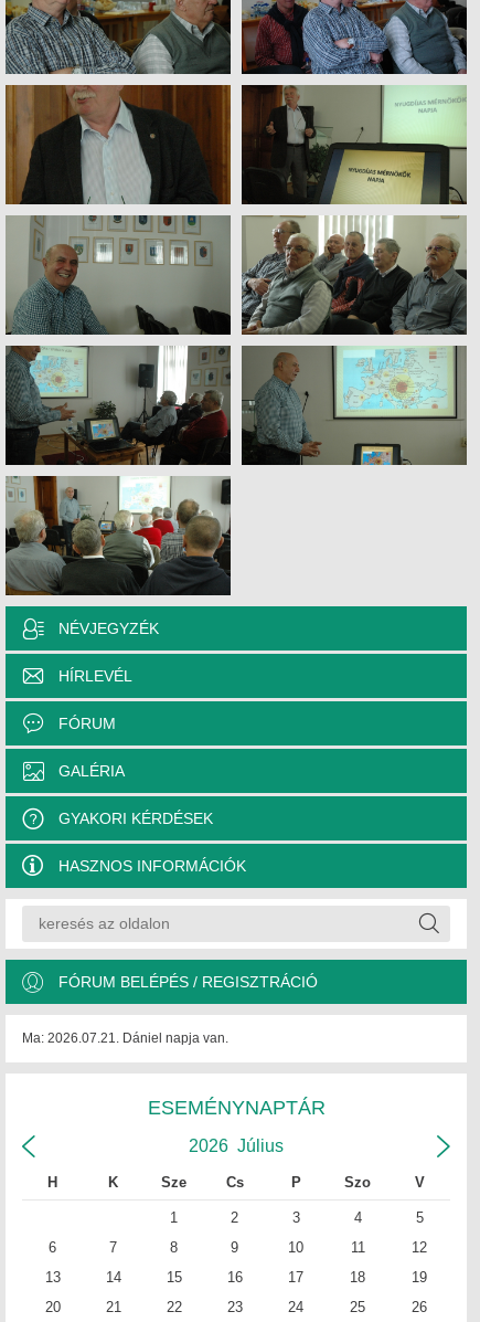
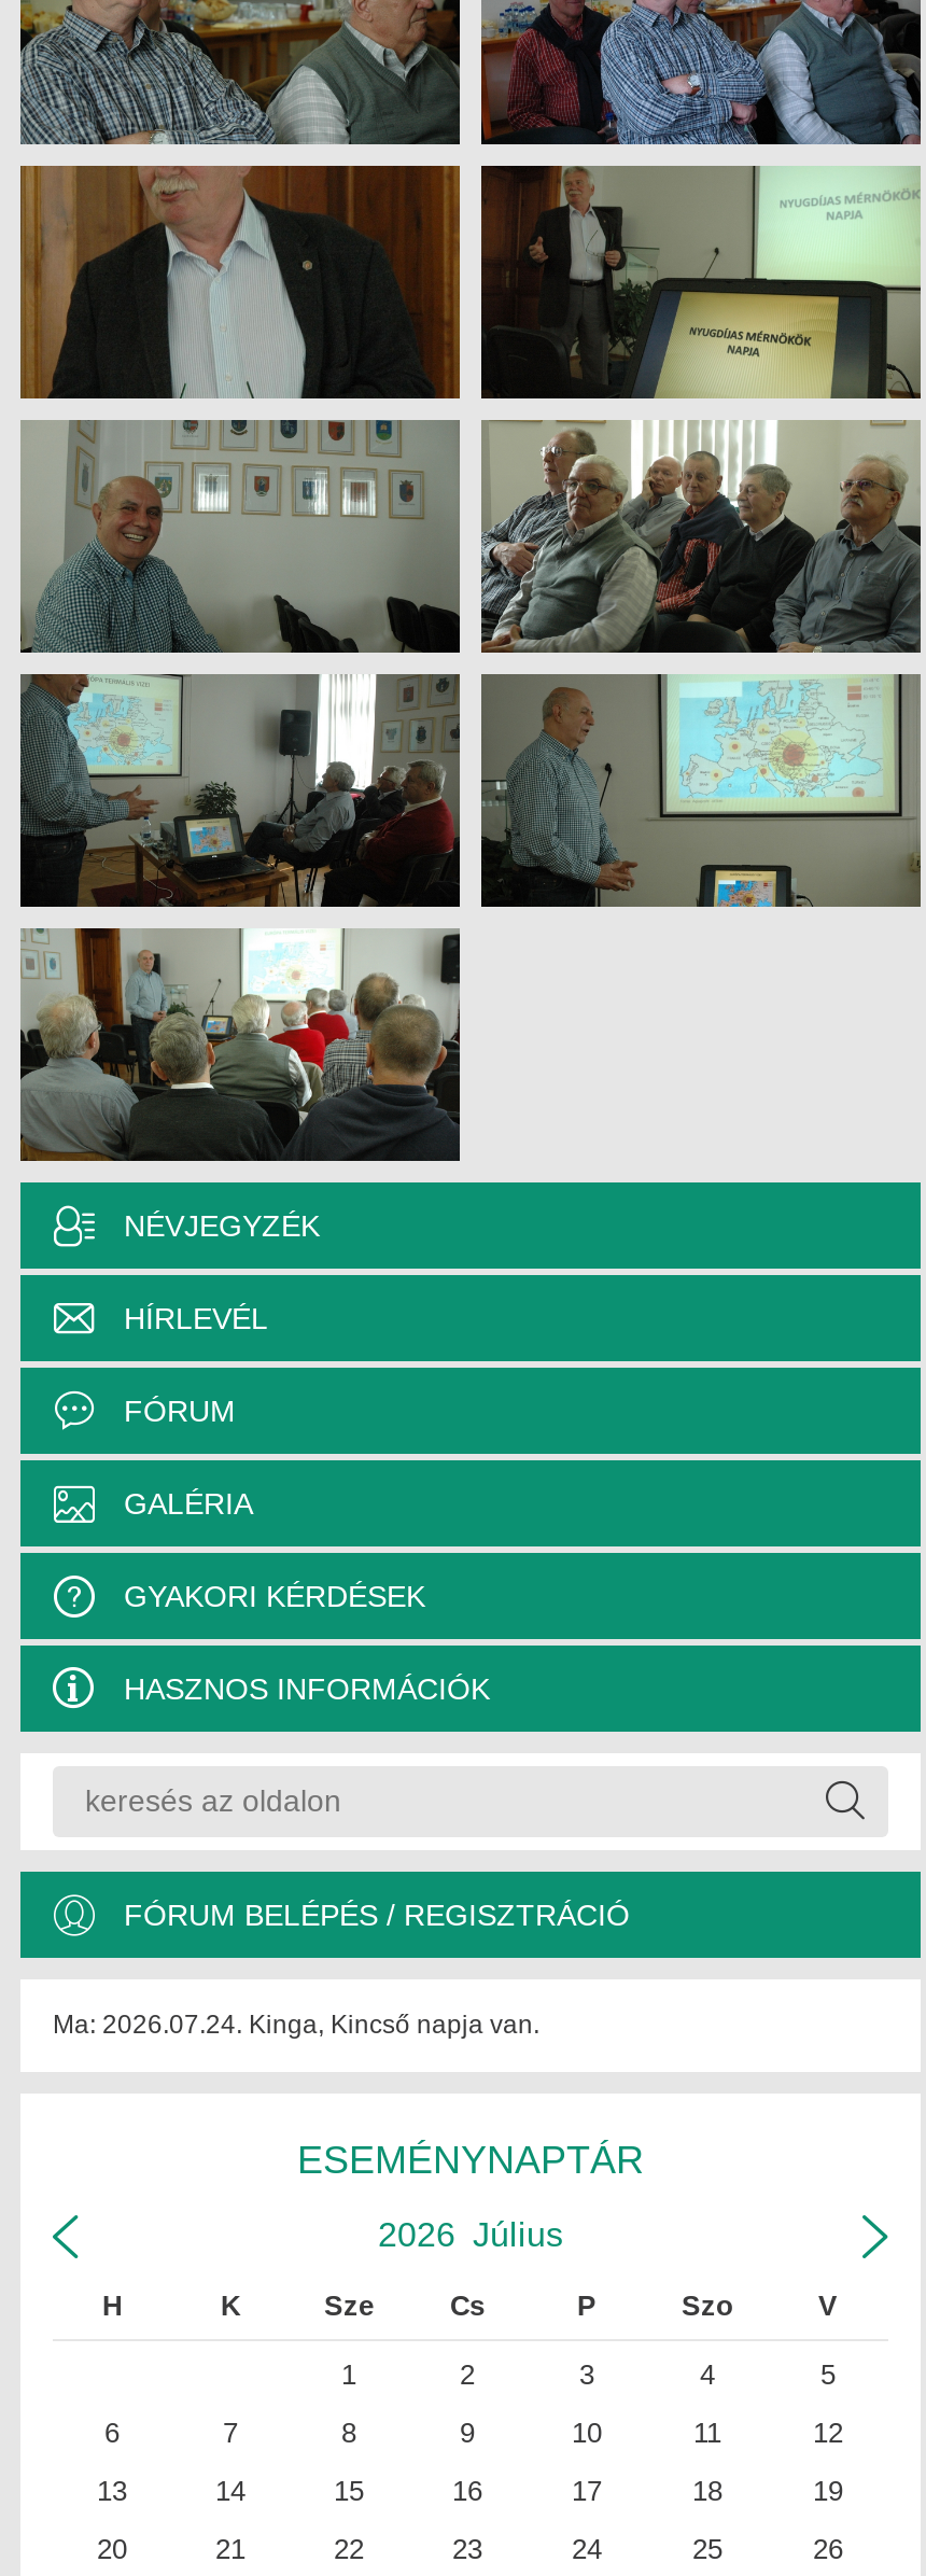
[22,1030,228,1045] Ma: 2026.07.21. Dániel napja van. -> [53,2008,539,2039] Ma: 2026.07.24. Kinga, Kincső napja van.

